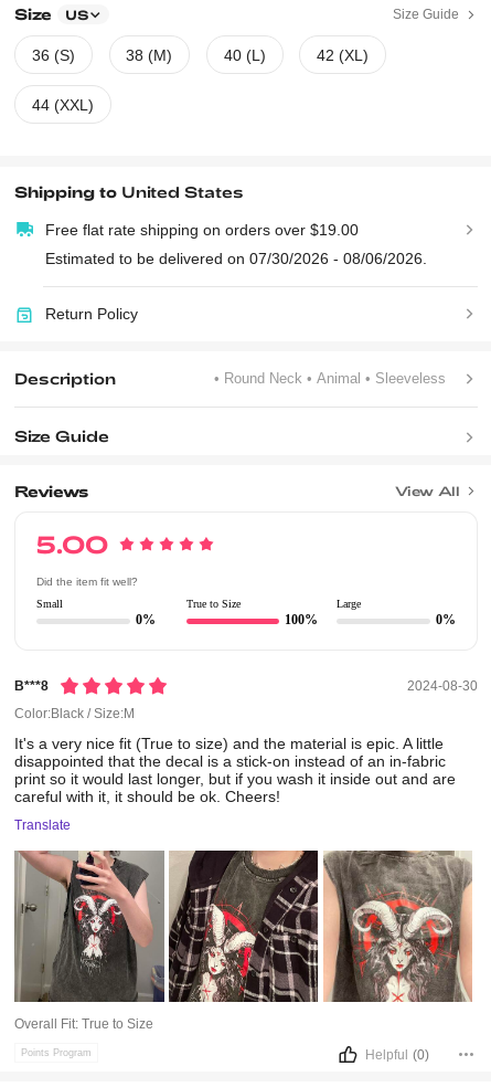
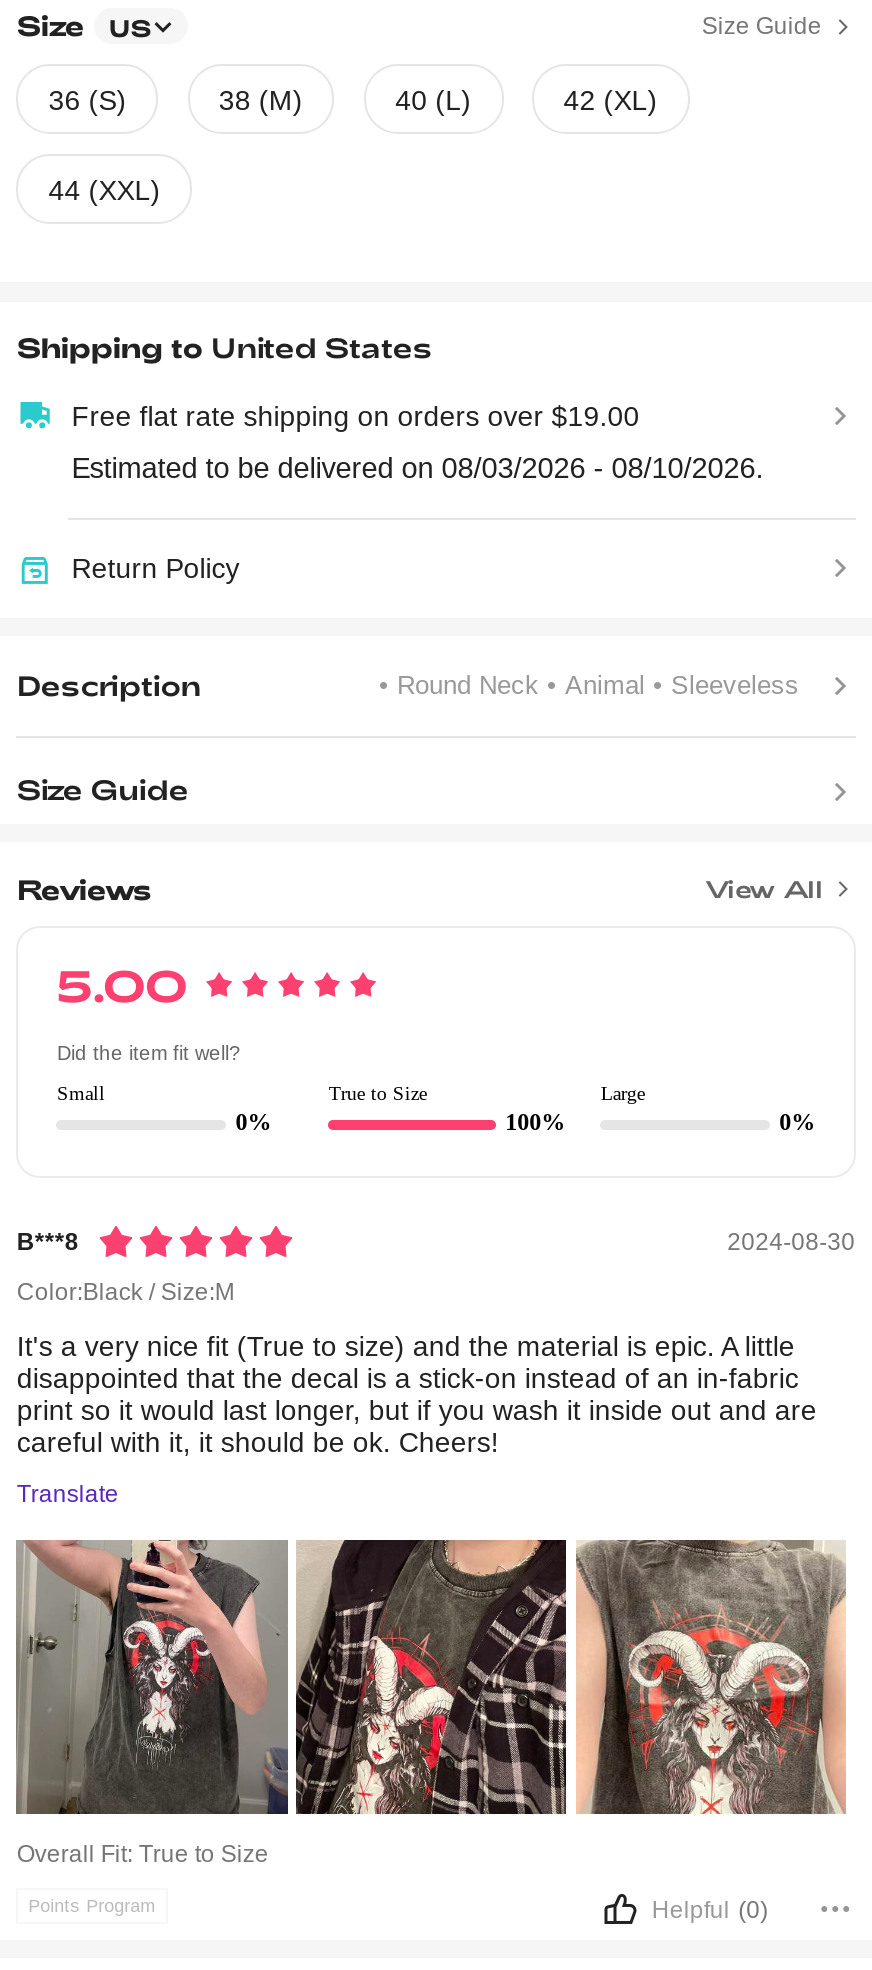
[45,249,427,267] Estimated to be delivered on 07/30/2026 - 08/06/2026. -> [71,451,763,483] Estimated to be delivered on 08/03/2026 - 08/10/2026.

